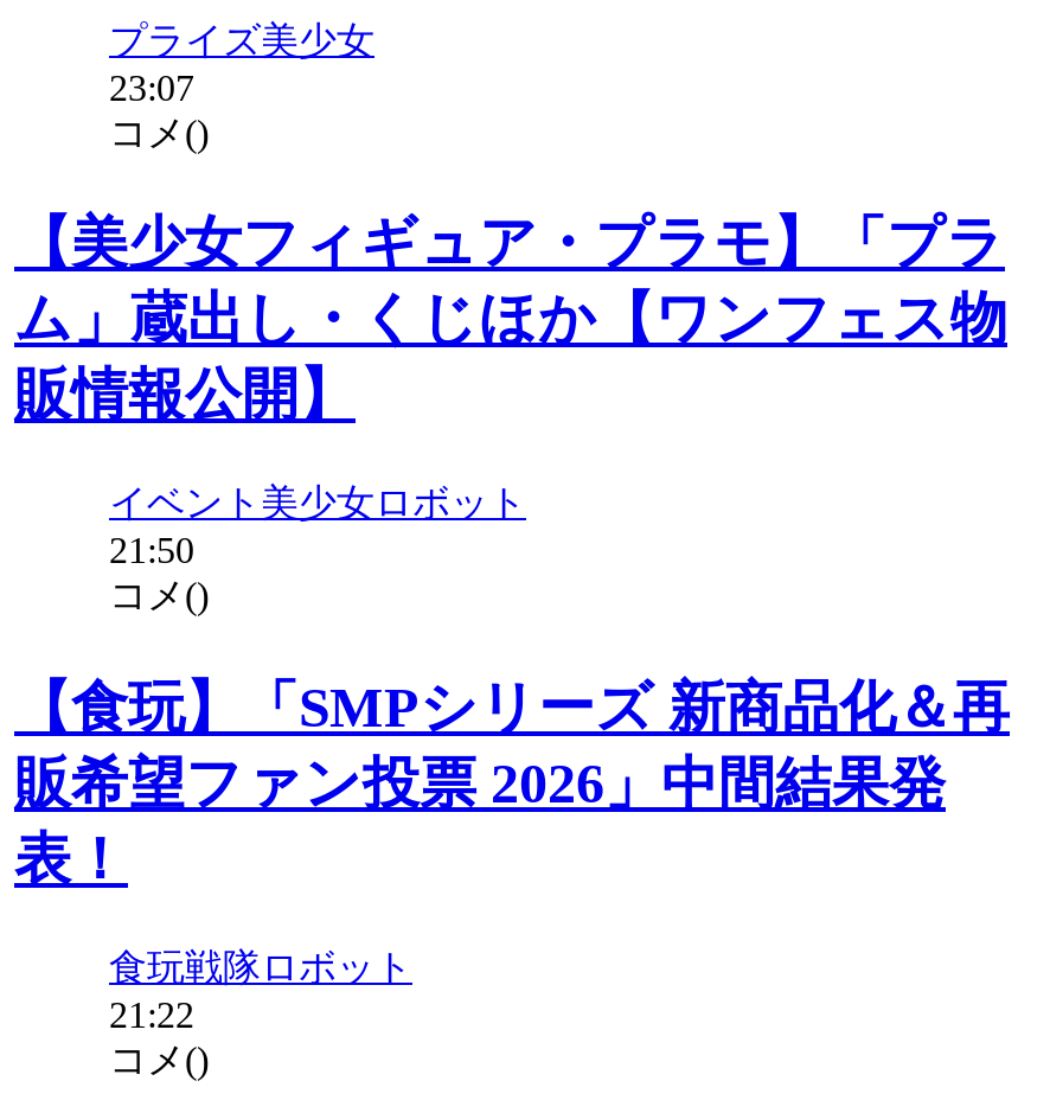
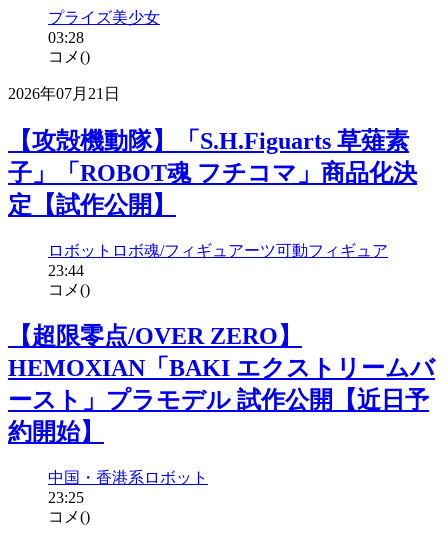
[109,67,194,107] 23:07 -> [48,29,84,46] 03:28
[14,214,1007,571] 【美少女フィギュア・プラモ】「プラ | ム」蔵出し・くじほか【ワンフェス物 | 販情報公開】 | イベント美少女ロボット | 21:50 -> [8,85,417,278] 2026年07月21日 | 【攻殻機動隊】「S.H.Figuarts 草薙素 | 子」「ROBOT魂 フチコマ」商品化決 | 定【試作公開】 | ロボットロボ魂/フィギュアーツ可動フィギュア | 23:44
[14,678,1010,891] 【食玩】「SMPシリーズ 新商品化＆再 | 販希望ファン投票 2026」中間結果発 | 表！ -> [8,323,435,445] 【超限零点/OVER ZERO】 | HEMOXIAN「BAKI エクストリームバ | ースト」プラモデル 試作公開【近日予 | 約開始】
[109,948,412,1035] 食玩戦隊ロボット | 21:22 -> [48,469,208,506] 中国・香港系ロボット | 23:25

